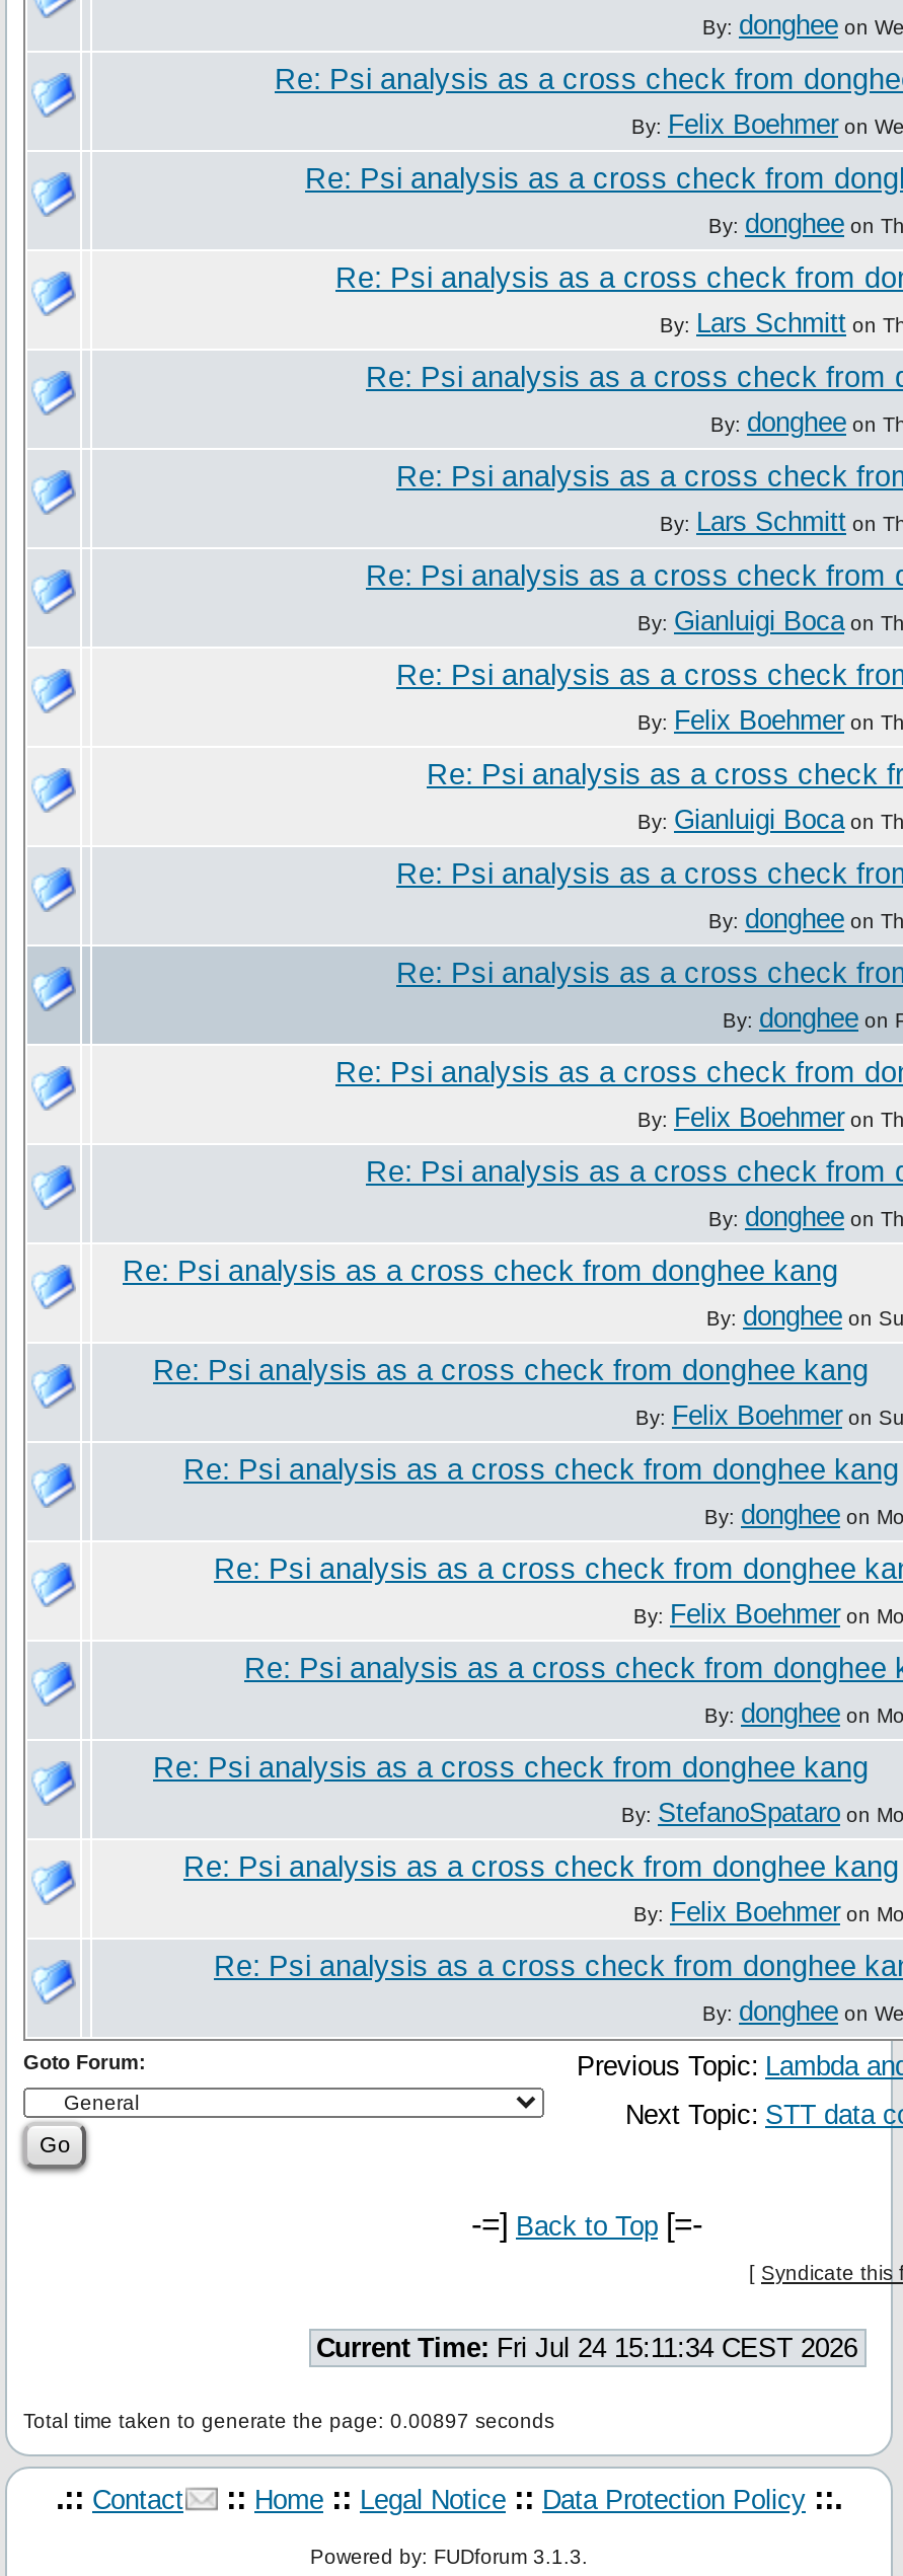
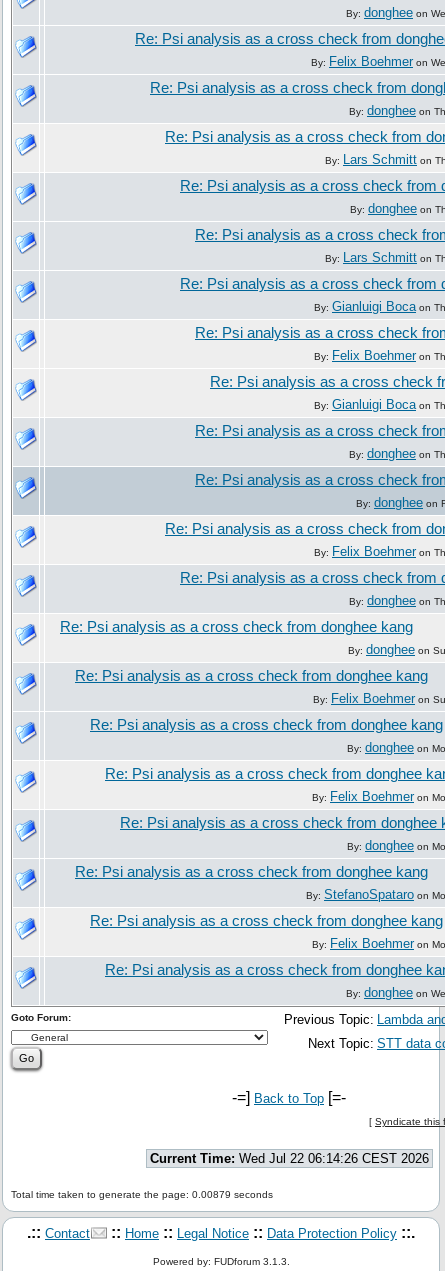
[316,2333,857,2363] Current Time: Fri Jul 24 15:11:34 CEST 2026 -> [149,1151,428,1166] Current Time: Wed Jul 22 06:14:26 CEST 2026
[23,2410,554,2432] Total time taken to generate the page: 0.00897 seconds -> [11,1189,273,1200] Total time taken to generate the page: 0.00879 seconds

